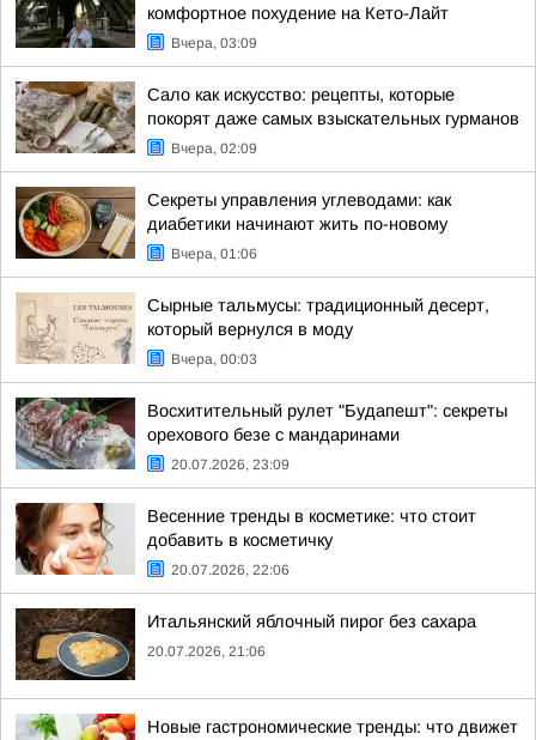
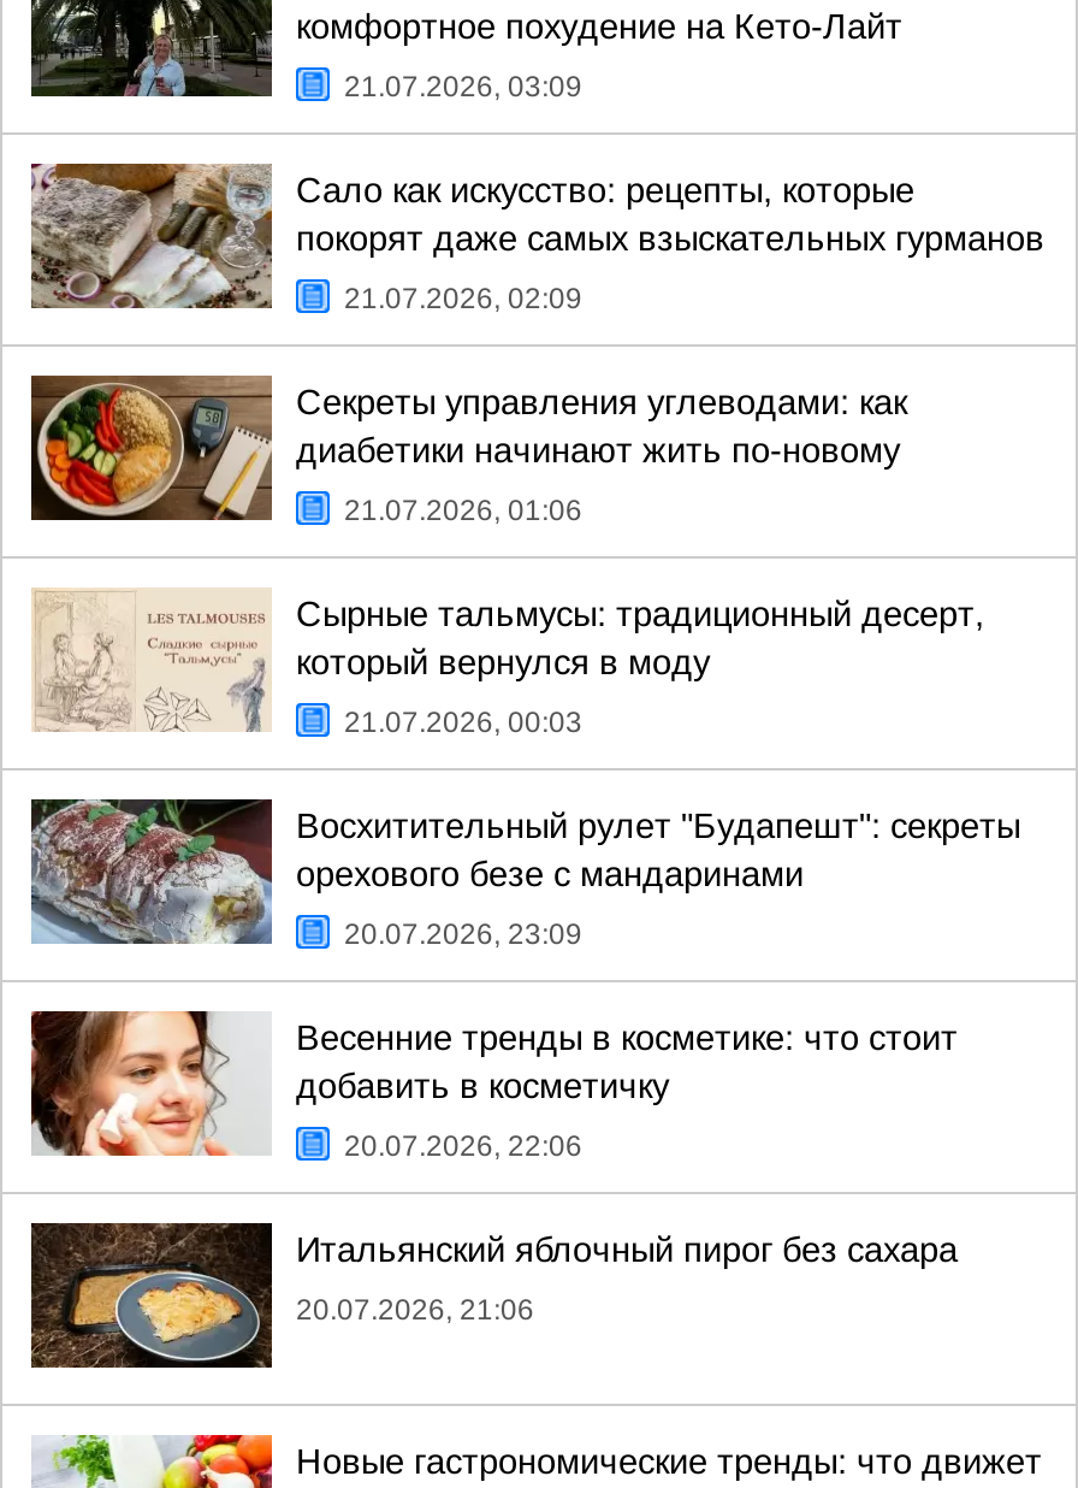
[171,35,257,51] Вчера, 03:09 -> [344,70,582,104] 21.07.2026, 03:09
[171,140,257,157] Вчера, 02:09 -> [344,282,582,315] 21.07.2026, 02:09
[171,245,257,262] Вчера, 01:06 -> [344,494,582,527] 21.07.2026, 01:06
[171,351,257,368] Вчера, 00:03 -> [344,705,582,739] 21.07.2026, 00:03

